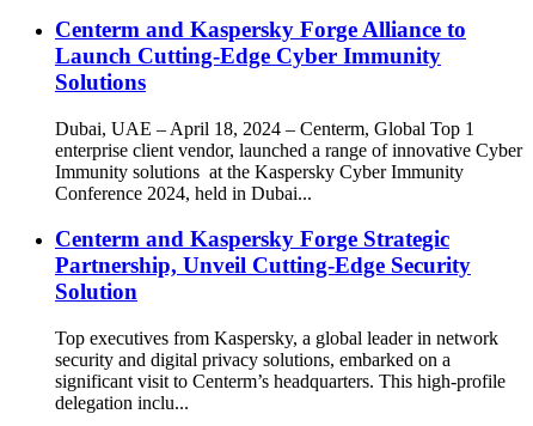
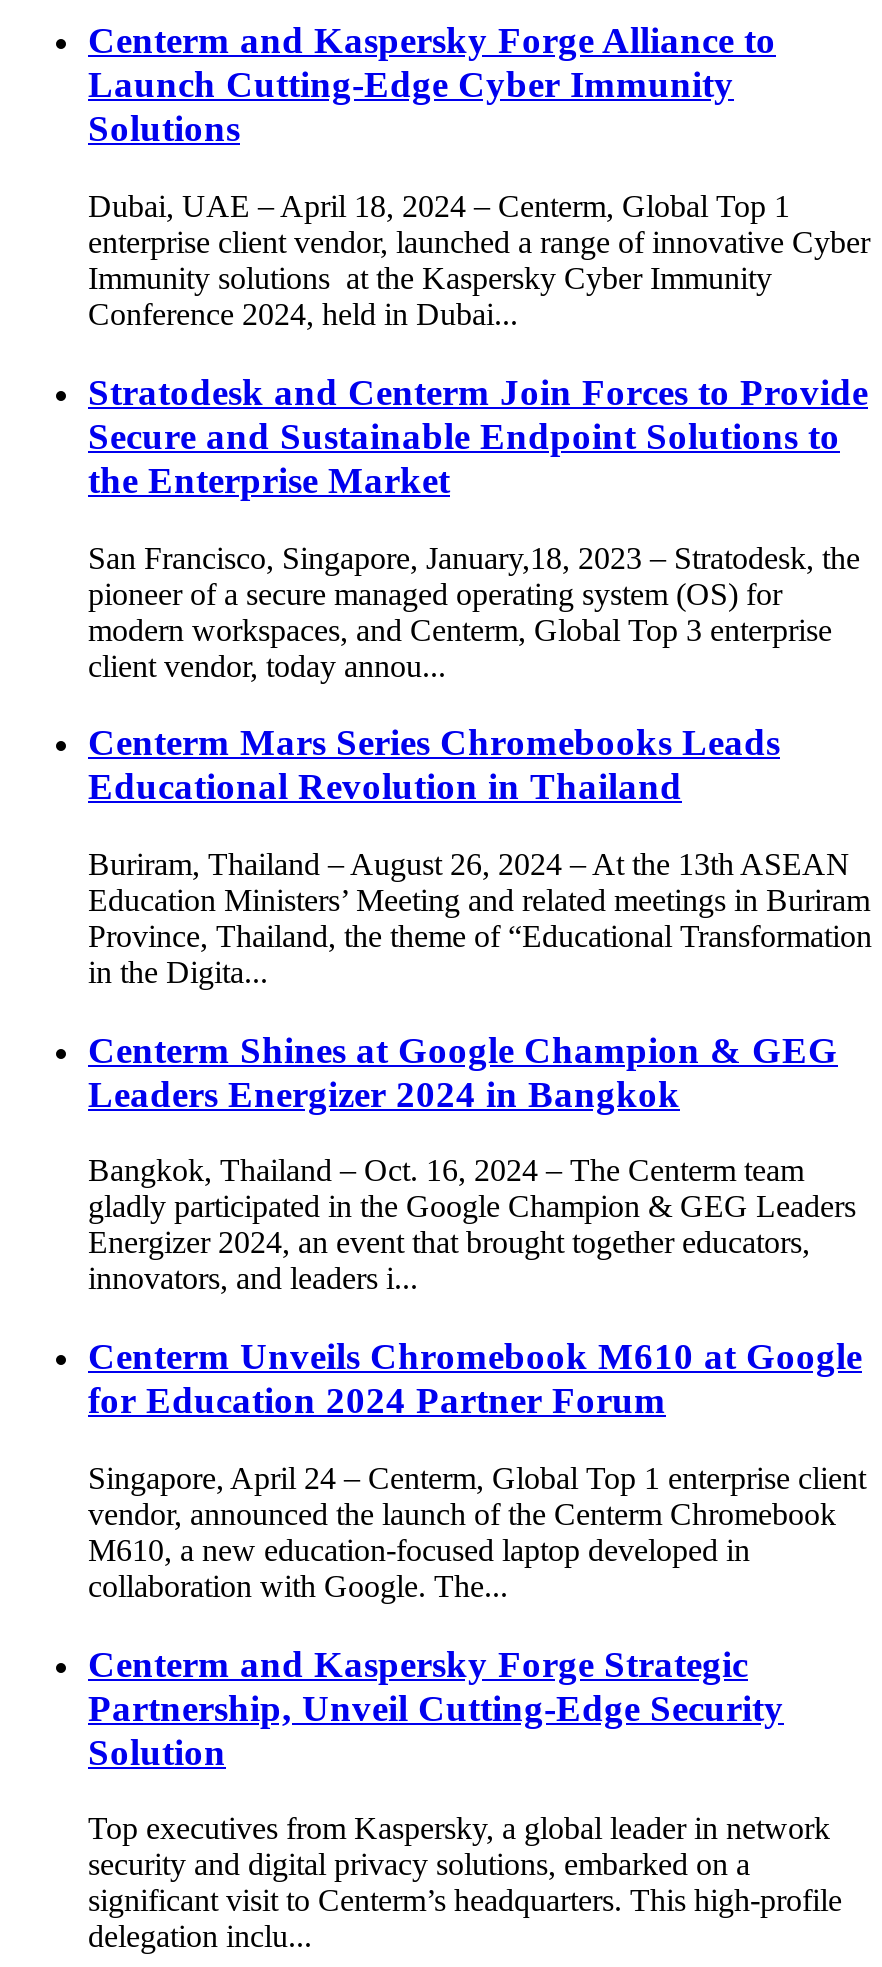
none -> [88,370,872,1602] Stratodesk and Centerm Join Forces to Provide | Secure and Sustainable Endpoint Solutions to | the Enterprise Market | San Francisco, Singapore, January,18, 2023 – Stratodesk, the | pioneer of a secure managed operating system (OS) for | modern workspaces, and Centerm, Global Top 3 enterprise | client vendor, today annou... | Centerm Mars Series Chromebooks Leads | Educational Revolution in Thailand | Buriram, Thailand – August 26, 2024 – At the 13th ASEAN | Education Ministers’ Meeting and related meetings in Buriram | Province, Thailand, the theme of “Educational Transformation | in the Digita... | Centerm Shines at Google Champion & GEG | Leaders Energizer 2024 in Bangkok | Bangkok, Thailand – Oct. 16, 2024 – The Centerm team | gladly participated in the Google Champion & GEG Leaders | Energizer 2024, an event that brought together educators, | innovators, and leaders i... | Centerm Unveils Chromebook M610 at Google | for Education 2024 Partner Forum | Singapore, April 24 – Centerm, Global Top 1 enterprise client | vendor, announced the launch of the Centerm Chromebook | M610, a new education-focused laptop developed in | collaboration with Google. The...

